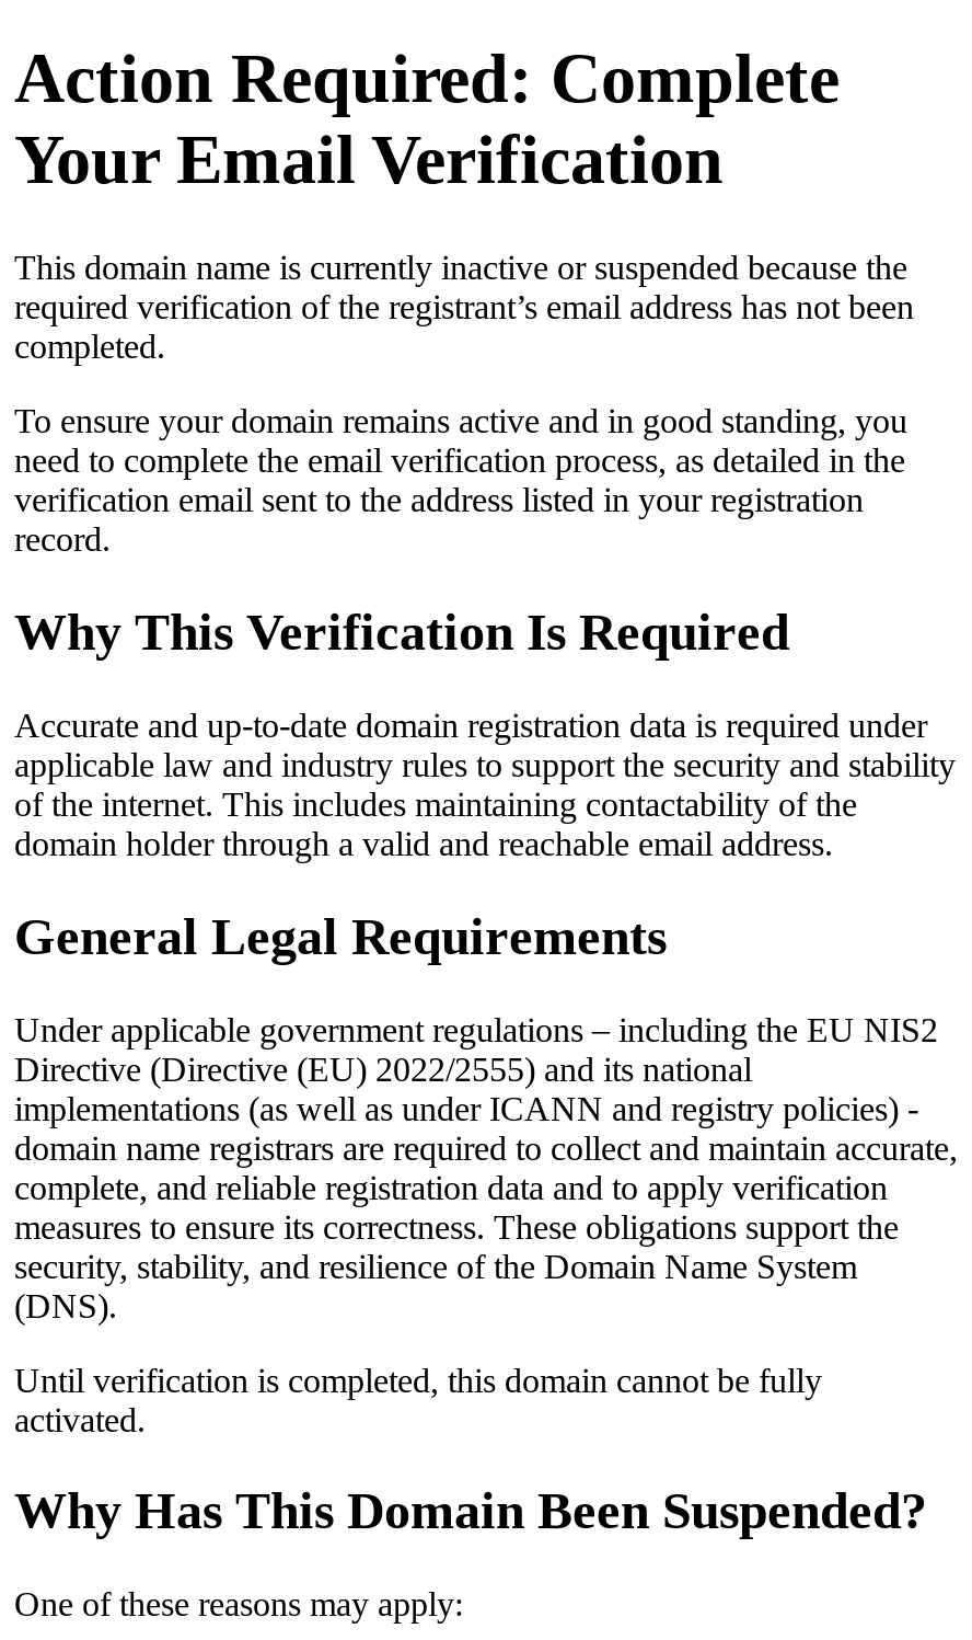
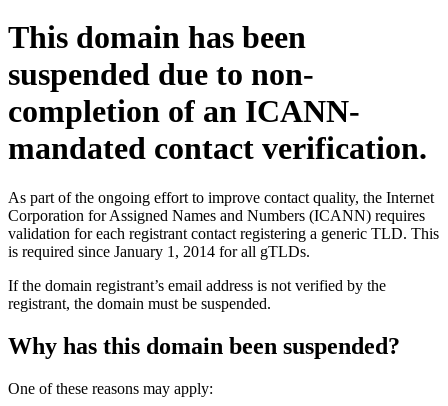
[14,39,958,1540] Action Required: Complete | Your Email Verification | This domain name is currently inactive or suspended because the | required verification of the registrant’s email address has not been | completed. | To ensure your domain remains active and in good standing, you | need to complete the email verification process, as detailed in the | verification email sent to the address listed in your registration | record. | Why This Verification Is Required | Accurate and up‑to‑date domain registration data is required under | applicable law and industry rules to support the security and stability | of the internet. This includes maintaining contactability of the | domain holder through a valid and reachable email address. | General Legal Requirements | Under applicable government regulations – including the EU NIS2 | Directive (Directive (EU) 2022/2555) and its national | implementations (as well as under ICANN and registry policies) - | domain name registrars are required to collect and maintain accurate, | complete, and reliable registration data and to apply verification | measures to ensure its correctness. These obligations support the | security, stability, and resilience of the Domain Name System | (DNS). | Until verification is completed, this domain cannot be fully | activated. | Why Has This Domain Been Suspended? -> [8,19,439,359] This domain has been | suspended due to non- | completion of an ICANN- | mandated contact verification. | As part of the ongoing effort to improve contact quality, the Internet | Corporation for Assigned Names and Numbers (ICANN) requires | validation for each registrant contact registering a generic TLD. This | is required since January 1, 2014 for all gTLDs. | If the domain registrant’s email address is not verified by the | registrant, the domain must be suspended. | Why has this domain been suspended?

